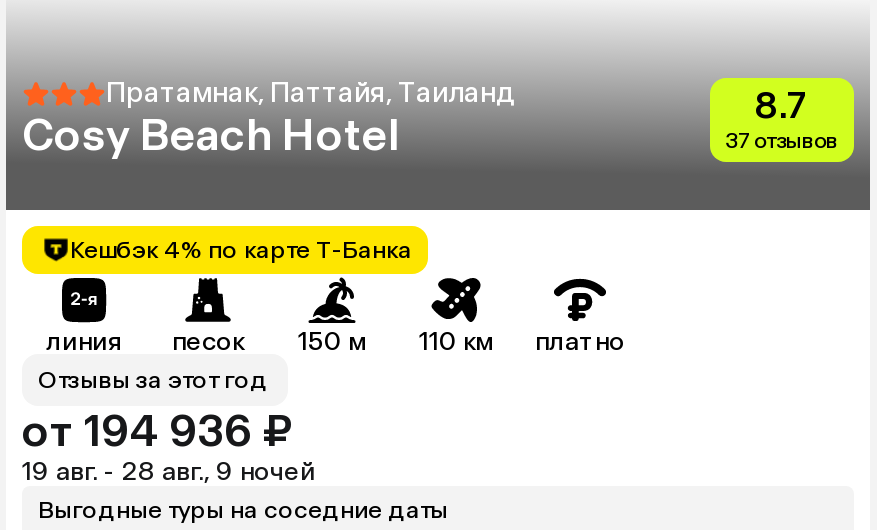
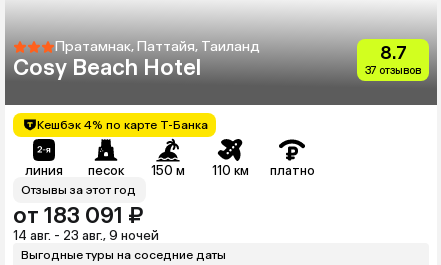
[22,404,292,458] от 194 936 ₽ -> [13,202,143,229] от 183 091 ₽
[22,456,316,486] 19 авг. - 28 авг., 9 ночей -> [13,228,159,243] 14 авг. - 23 авг., 9 ночей

